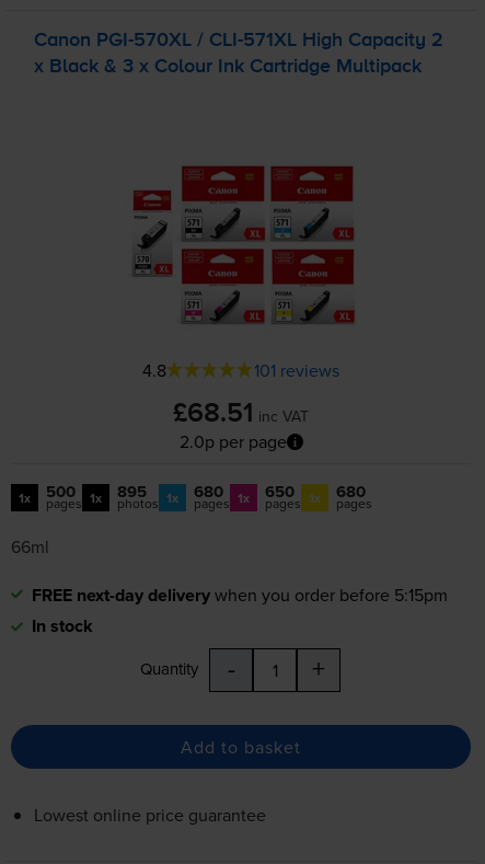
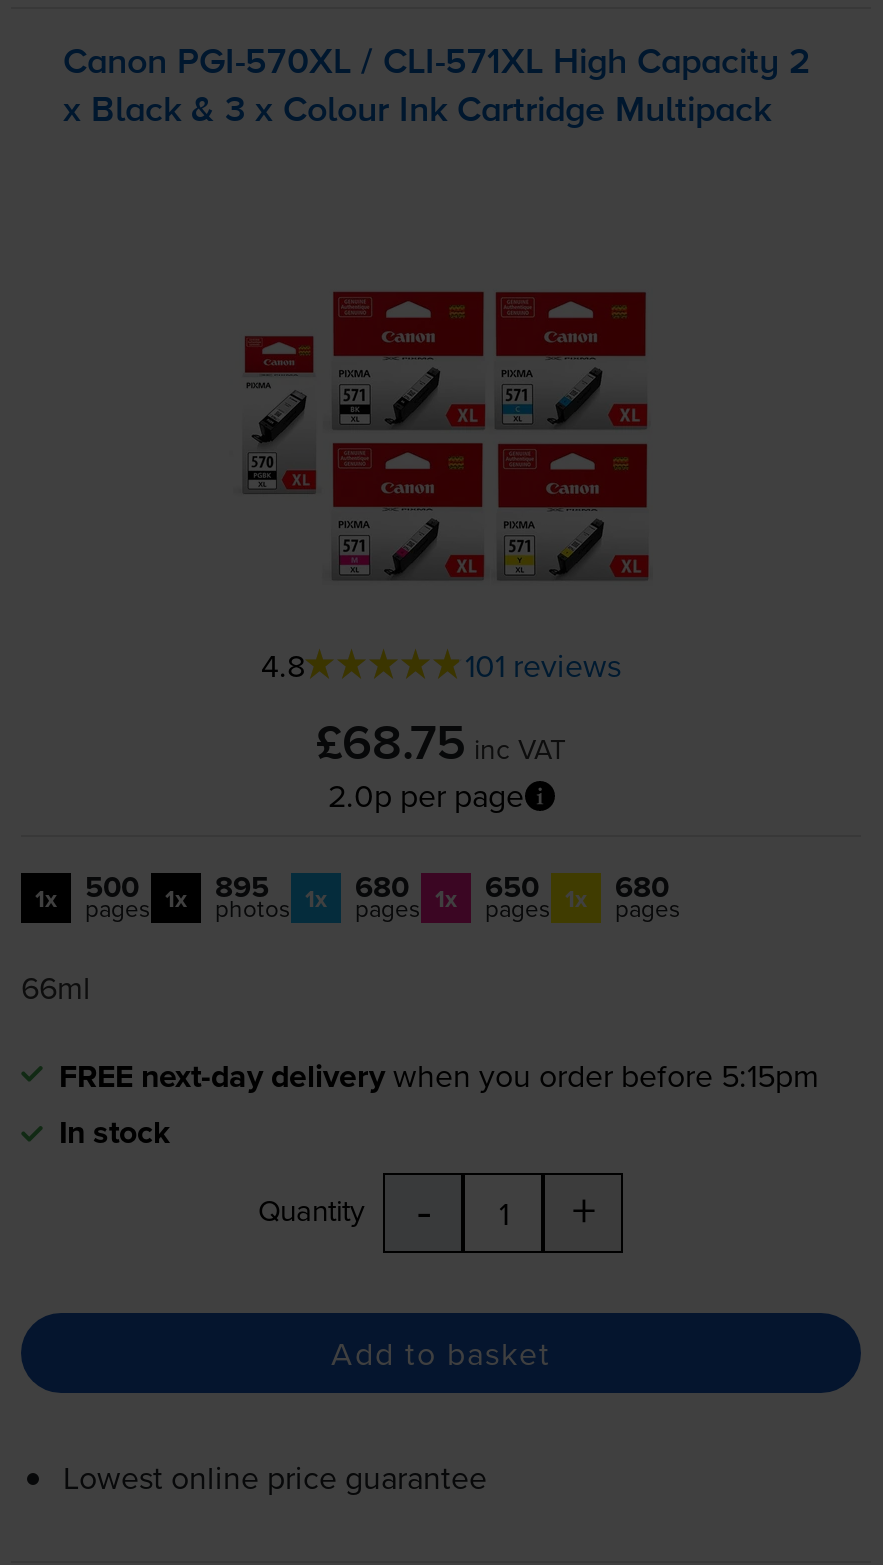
[173,401,309,428] £68.51 inc VAT -> [316,721,566,771] £68.75 inc VAT

